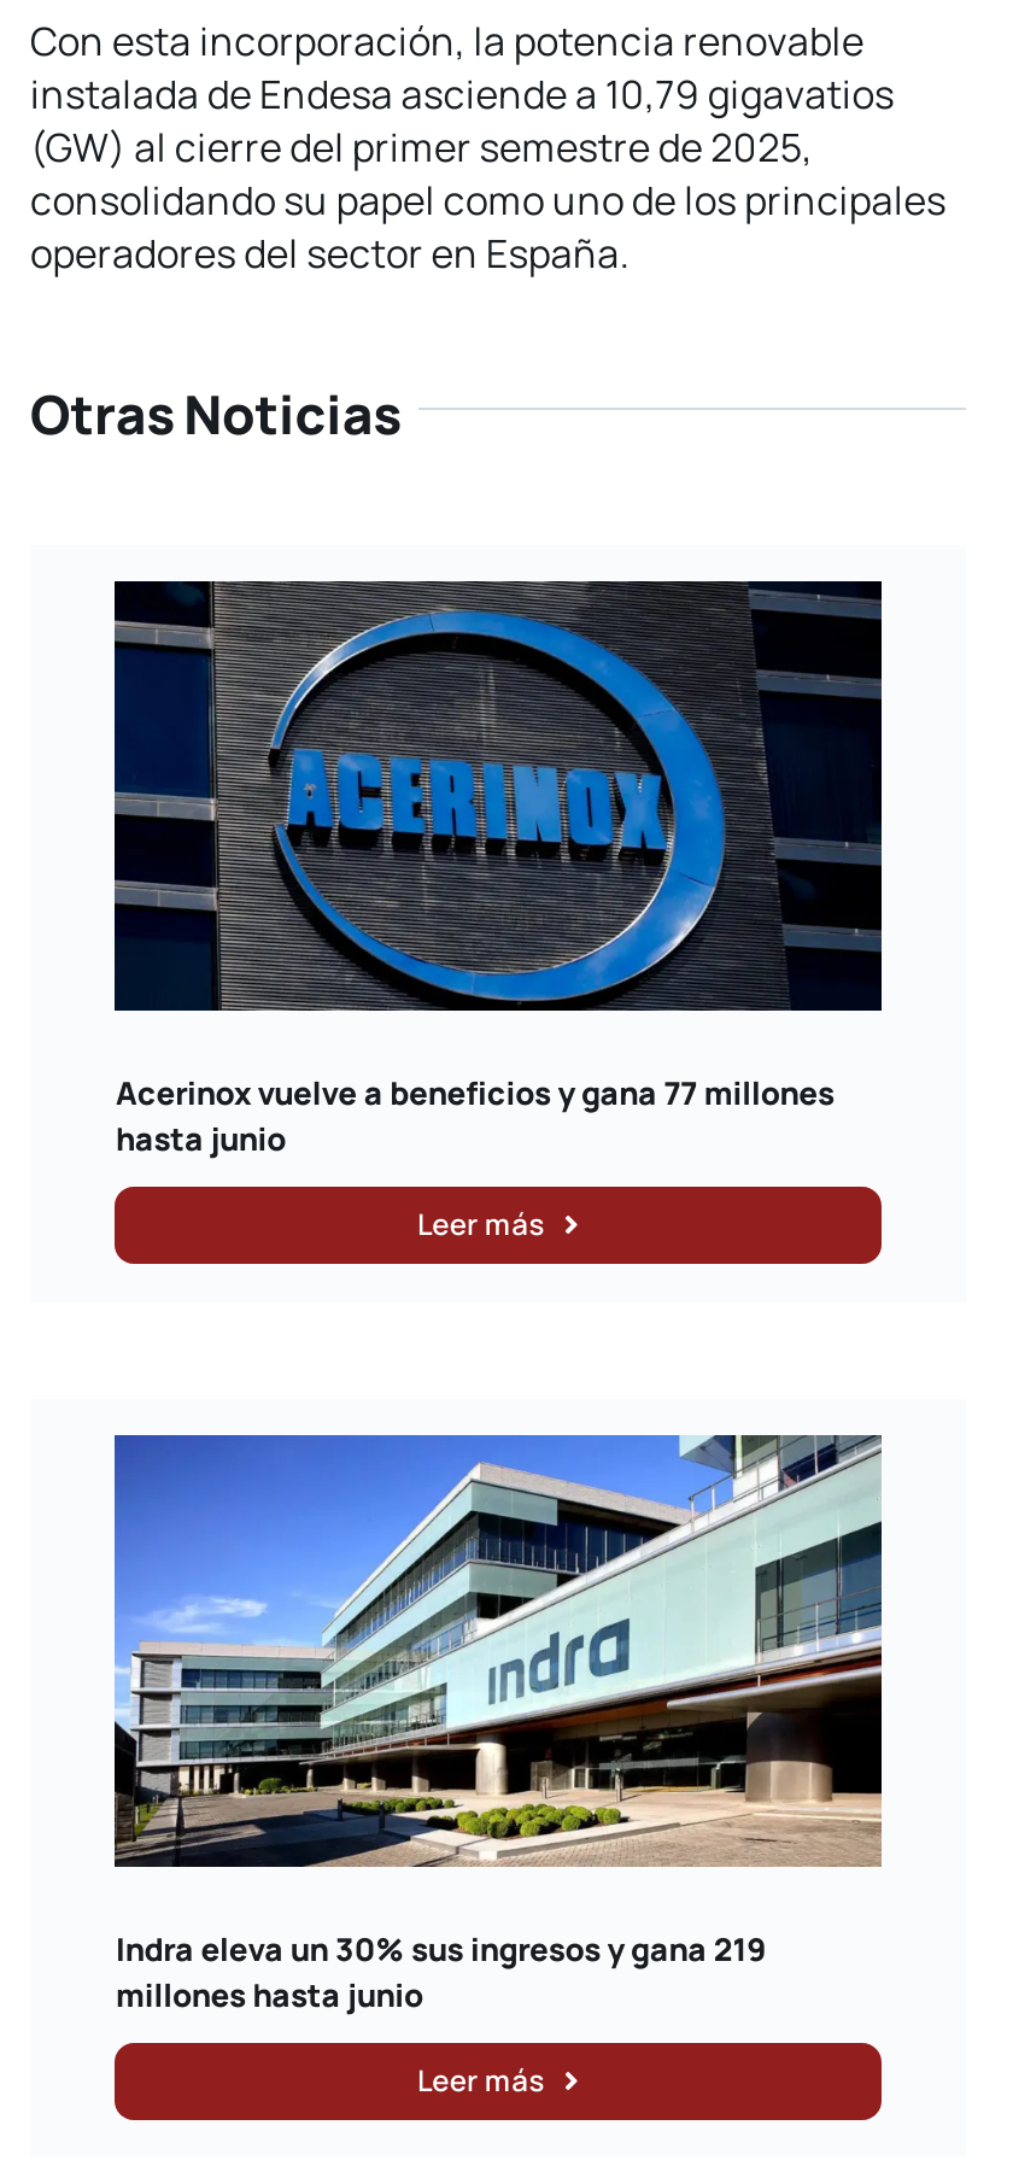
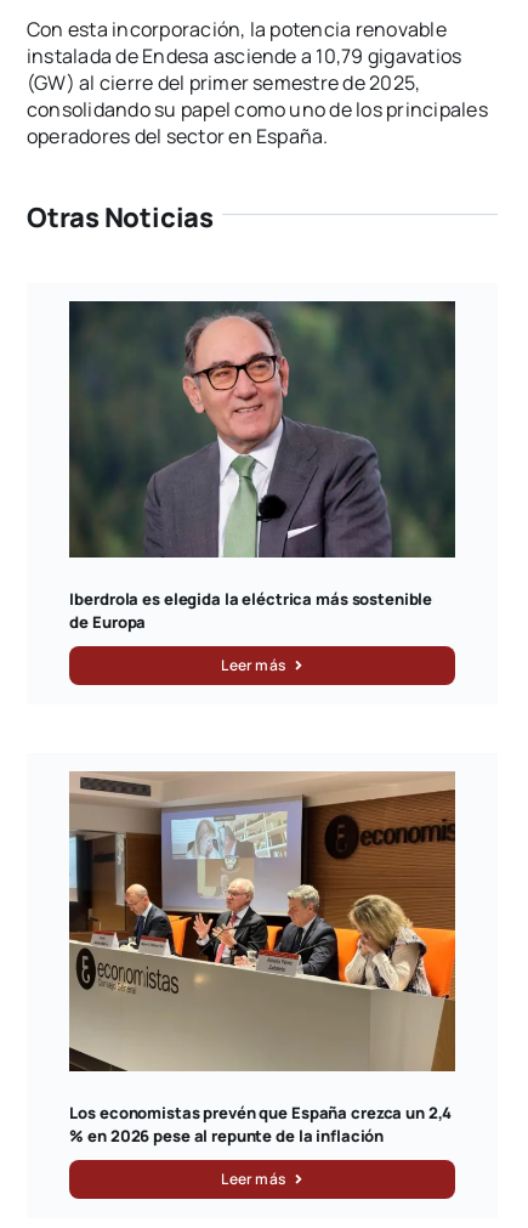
[115,581,879,1161] [image] | Acerinox vuelve a beneficios y gana 77 millones | hasta junio -> [69,301,455,633] [image] | Iberdrola es elegida la eléctrica más sostenible | de Europa
[115,1433,884,2016] [image] | Indra eleva un 30% sus ingresos y gana 219 | millones hasta junio -> [68,771,456,1147] [image] | Los economistas prevén que España crezca un 2,4 | % en 2026 pese al repunte de la inflación

